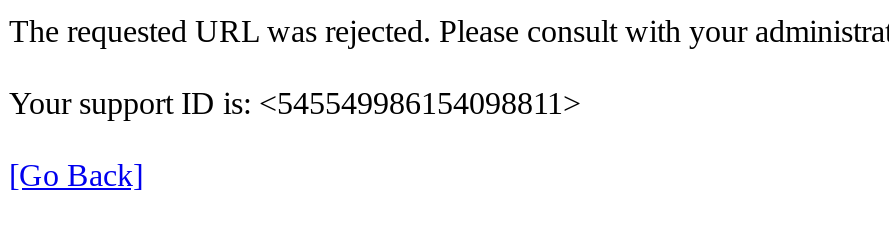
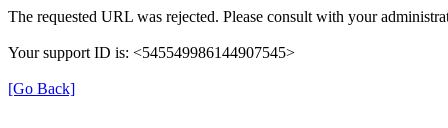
[9,86,581,120] Your support ID is: <545549986154098811> -> [8,44,295,61] Your support ID is: <545549986144907545>

